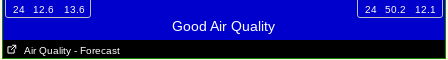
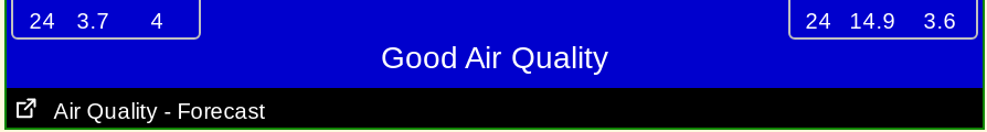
[33,4,54,15] 12.6 -> [77,9,110,33] 3.7
[64,4,85,15] 13.6 -> [151,9,164,33] 4
[385,4,406,15] 50.2 -> [850,9,896,33] 14.9
[415,4,436,15] 12.1 -> [923,9,957,33] 3.6

